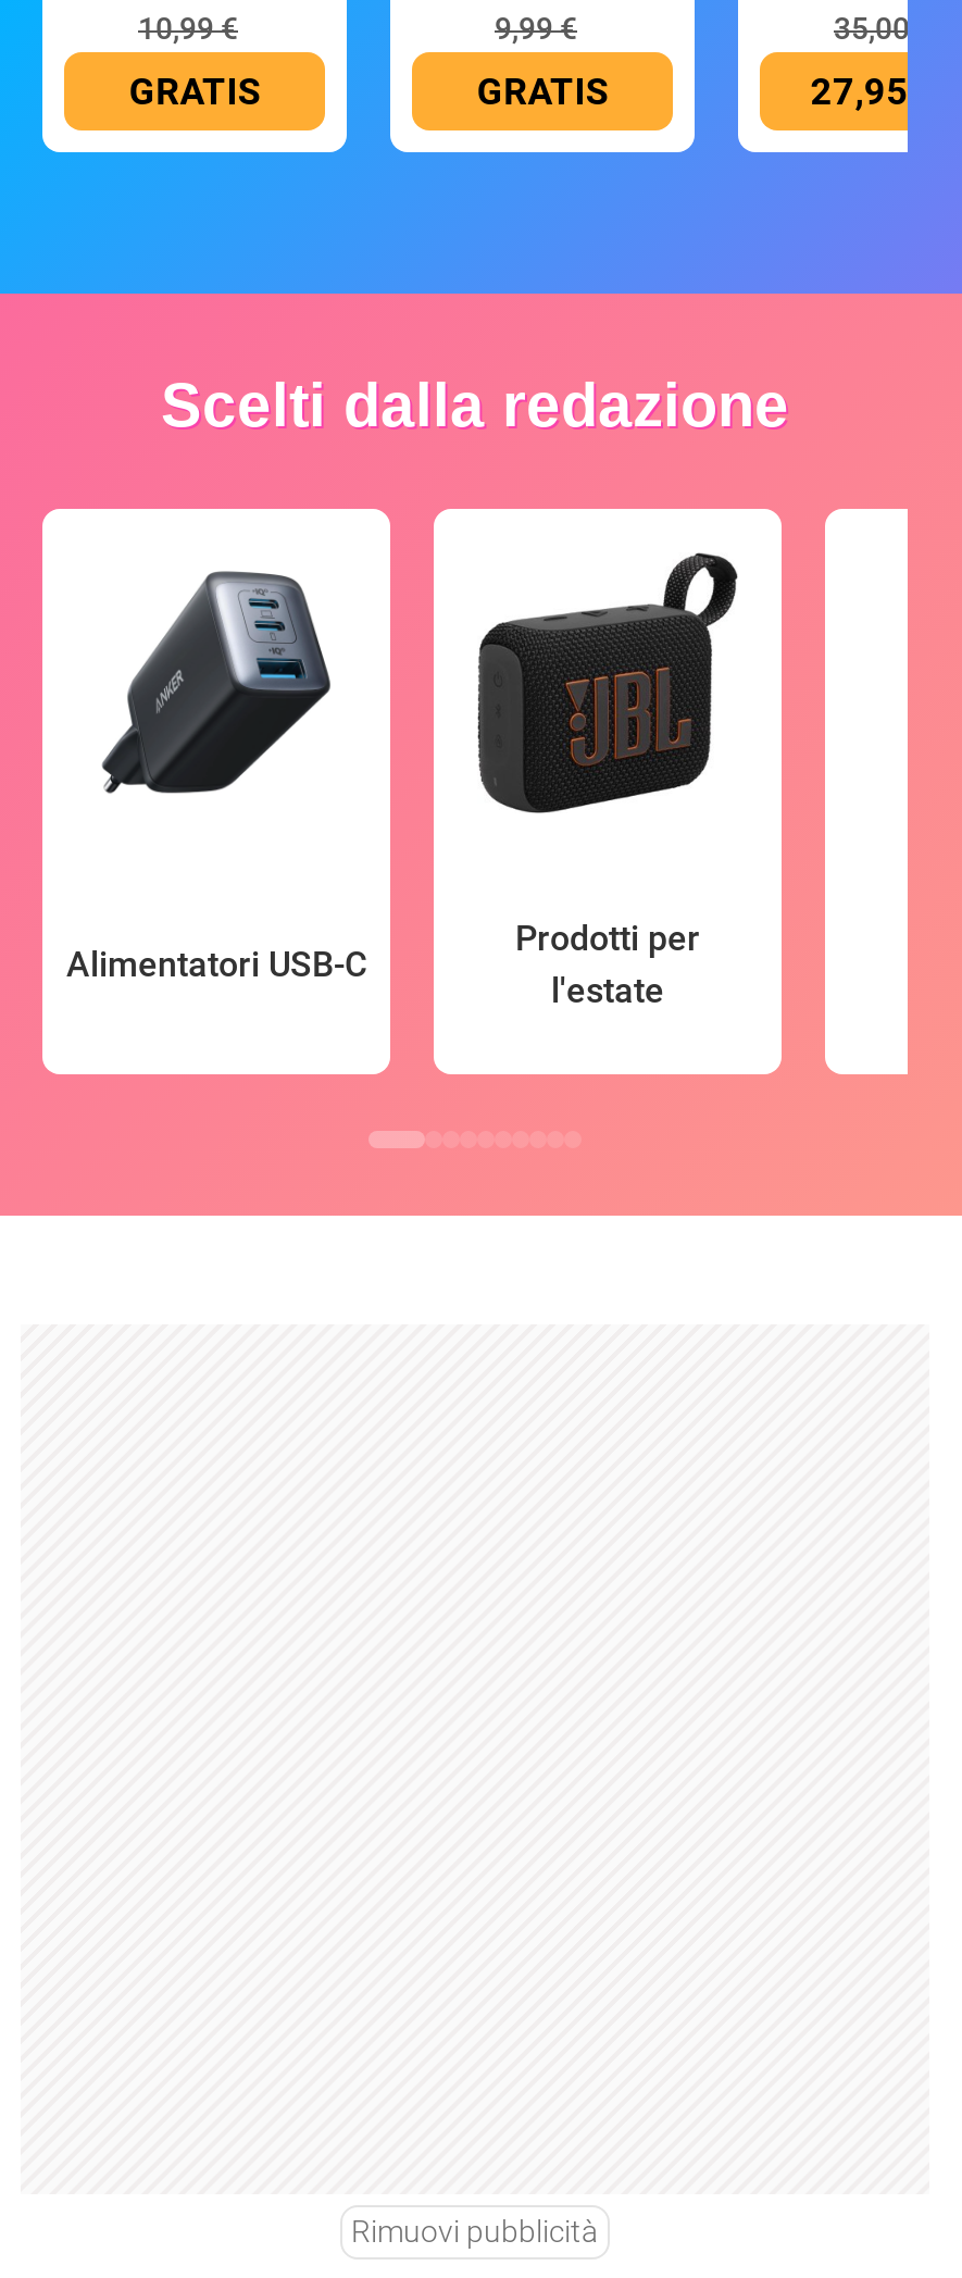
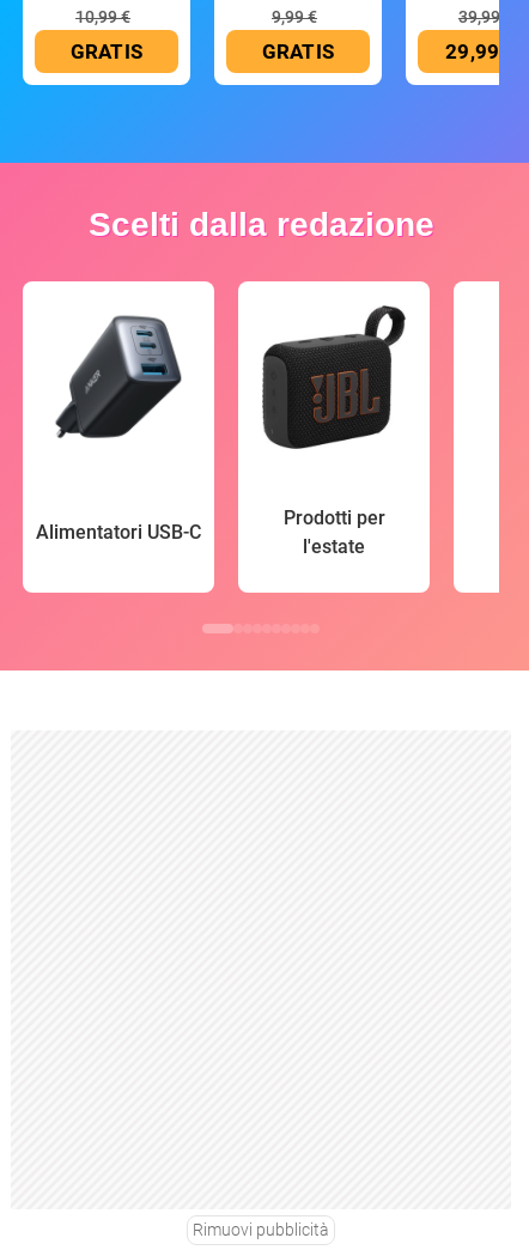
[834,10,934,45] 35,00 € -> [458,7,513,26] 39,99 €
[810,69,940,112] 27,95 € -> [446,39,517,63] 29,99 €

